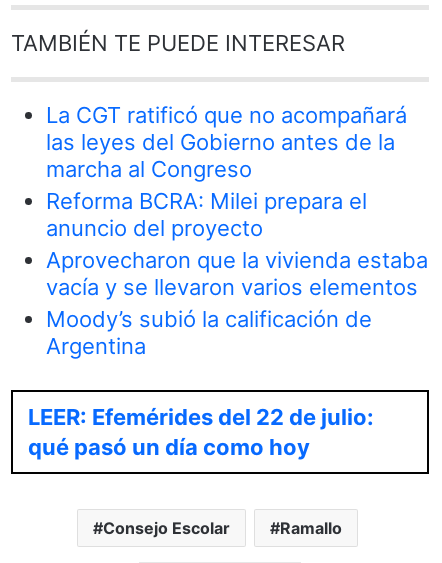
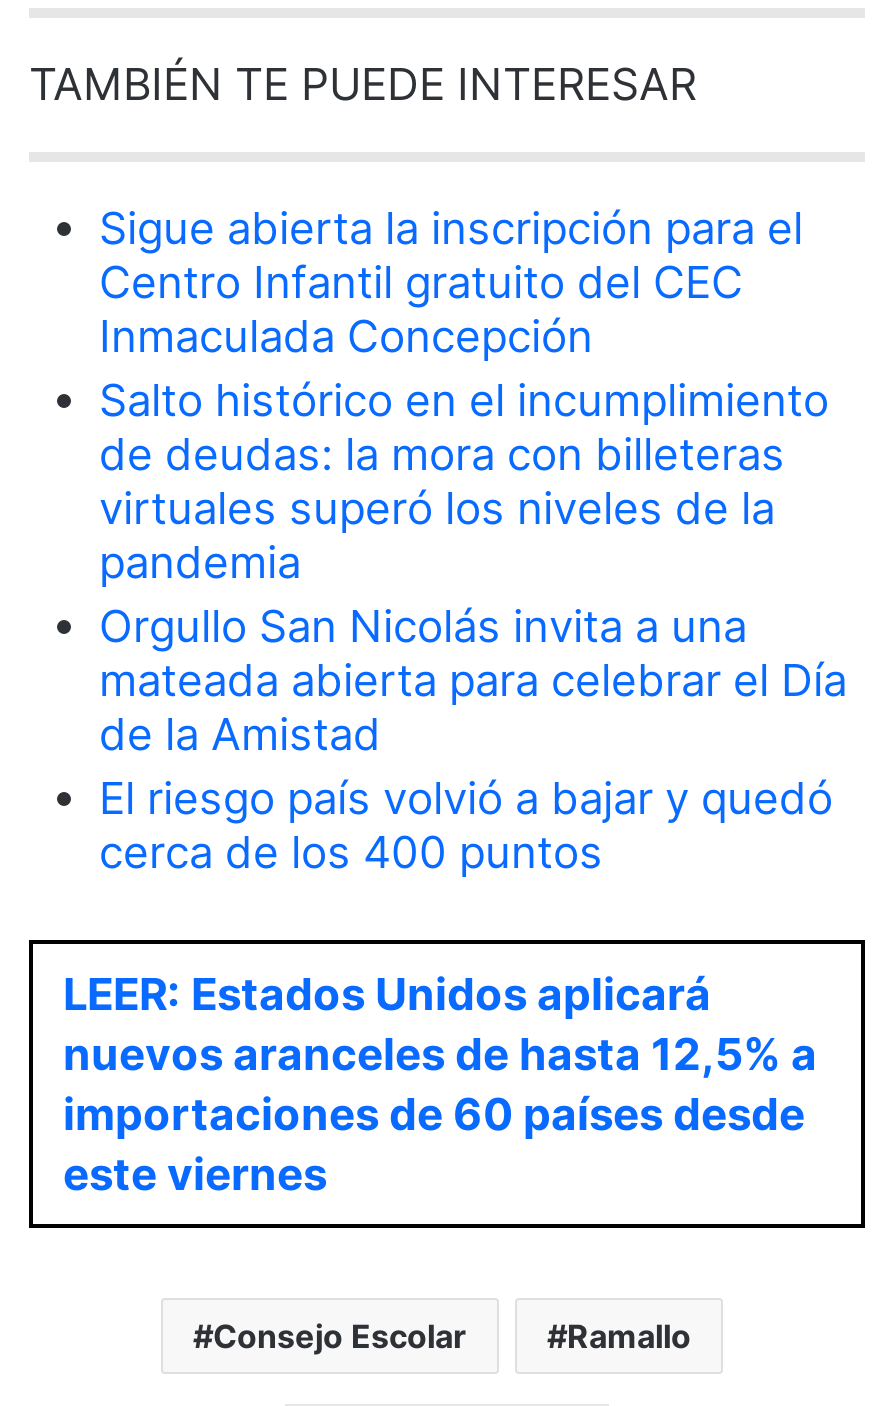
[46,102,428,359] La CGT ratificó que no acompañará | las leyes del Gobierno antes de la | marcha al Congreso | Reforma BCRA: Milei prepara el | anuncio del proyecto | Aprovecharon que la vivienda estaba | vacía y se llevaron varios elementos | Moody’s subió la calificación de | Argentina -> [99,202,847,878] Sigue abierta la inscripción para el | Centro Infantil gratuito del CEC | Inmaculada Concepción | Salto histórico en el incumplimiento | de deudas: la mora con billeteras | virtuales superó los niveles de la | pandemia | Orgullo San Nicolás invita a una | mateada abierta para celebrar el Día | de la Amistad | El riesgo país volvió a bajar y quedó | cerca de los 400 puntos
[28,404,374,460] LEER: Efemérides del 22 de julio: | qué pasó un día como hoy -> [63,968,817,1200] LEER: Estados Unidos aplicará | nuevos aranceles de hasta 12,5% a | importaciones de 60 países desde | este viernes

